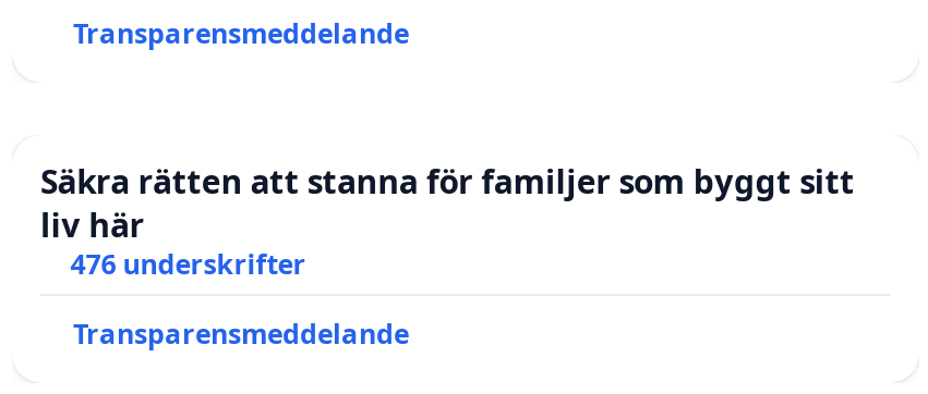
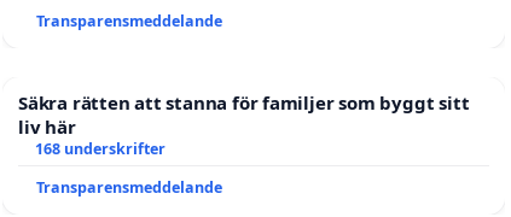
[70,246,306,283] 476 underskrifter -> [35,139,165,159] 168 underskrifter

